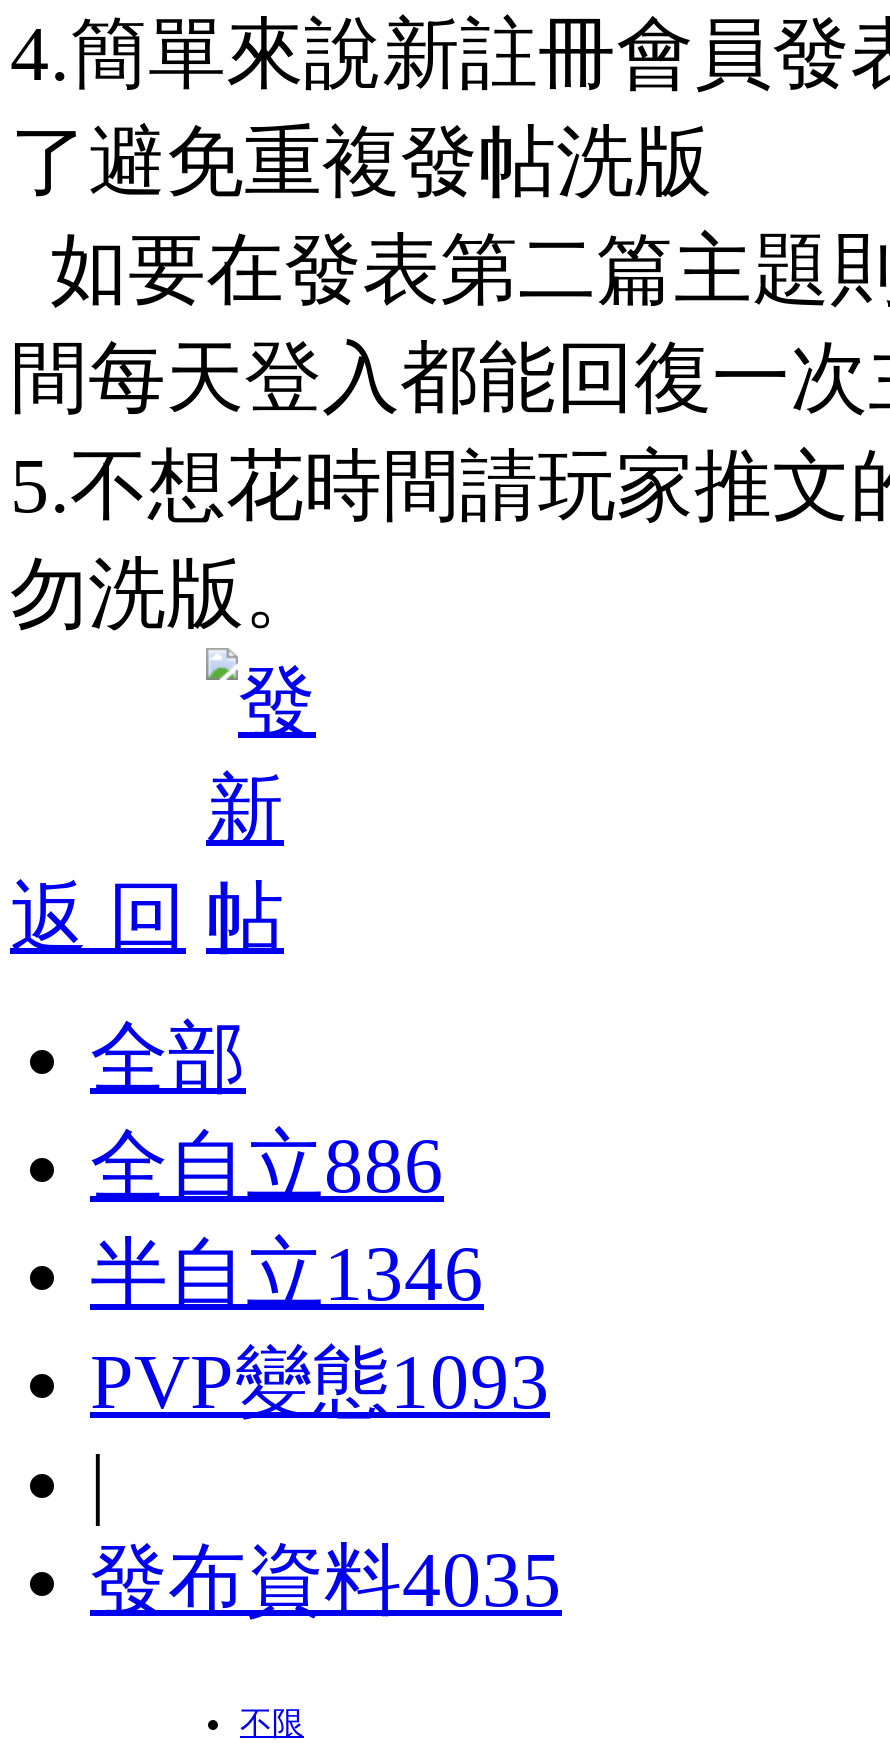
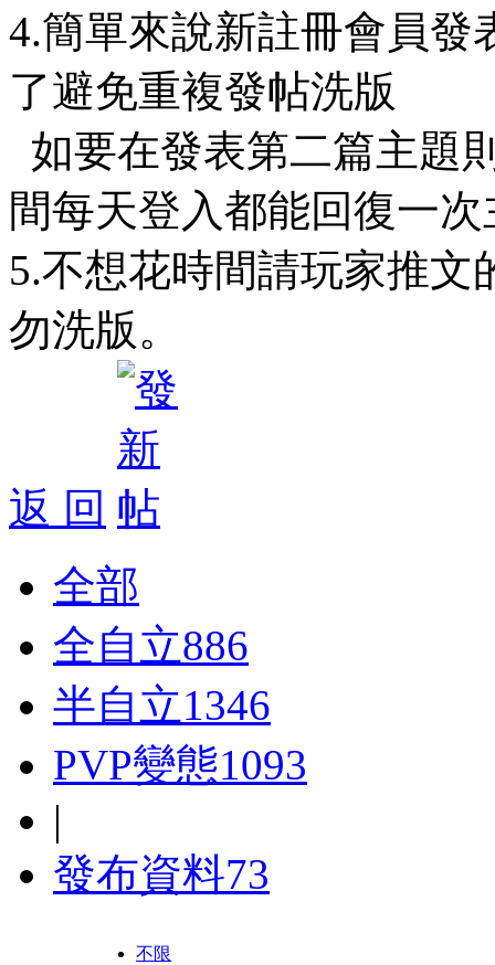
[90,1535,562,1621] 發布資料4035 -> [53,850,270,897] 發布資料73

